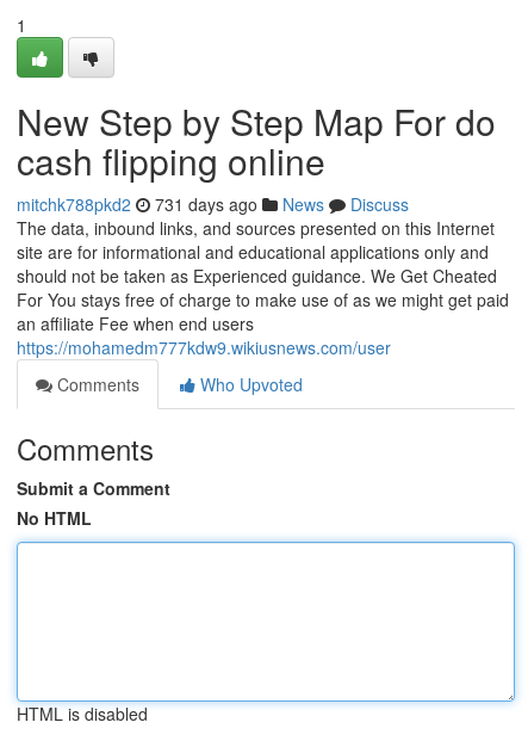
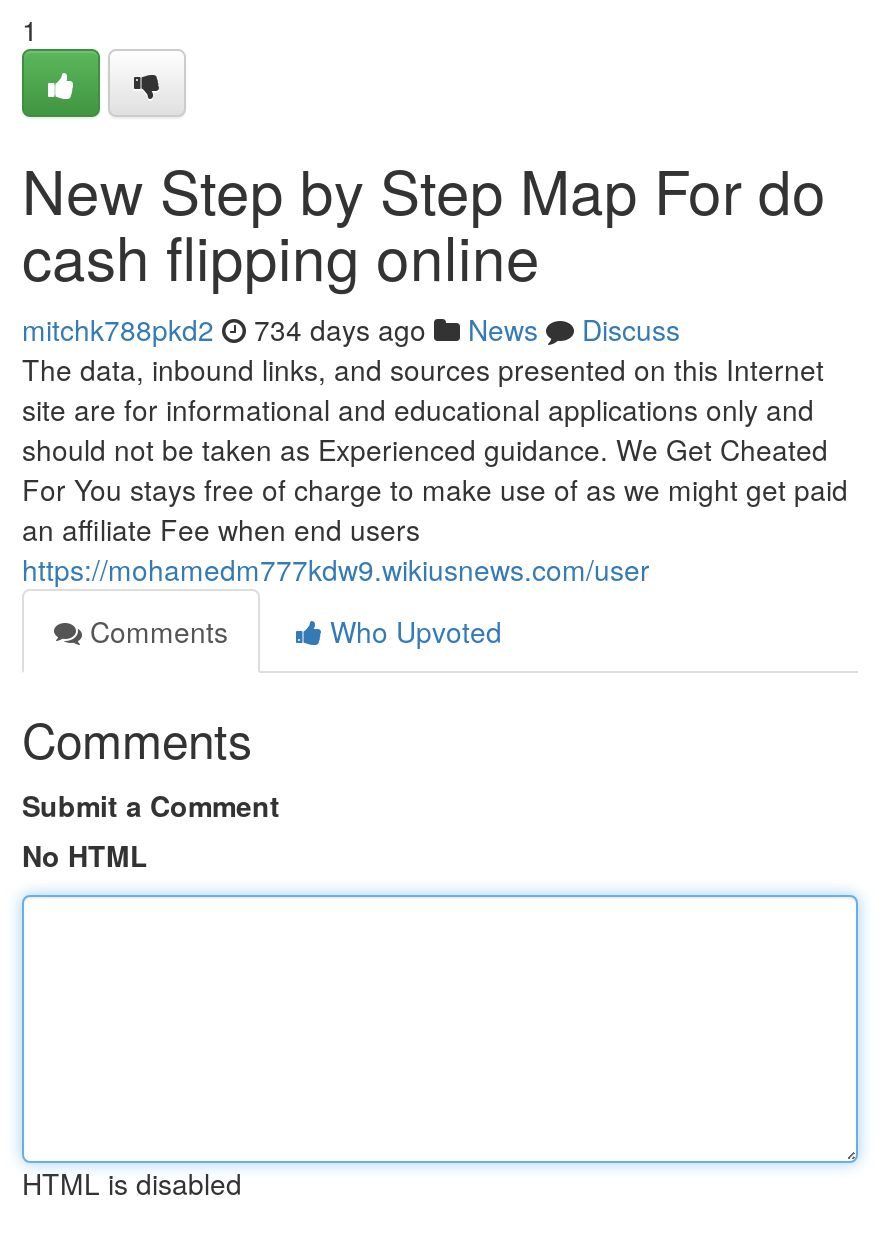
[17,192,409,216] mitchk788pkd2 731 days ago News Discuss -> [22,309,680,349] mitchk788pkd2 734 days ago News Discuss

